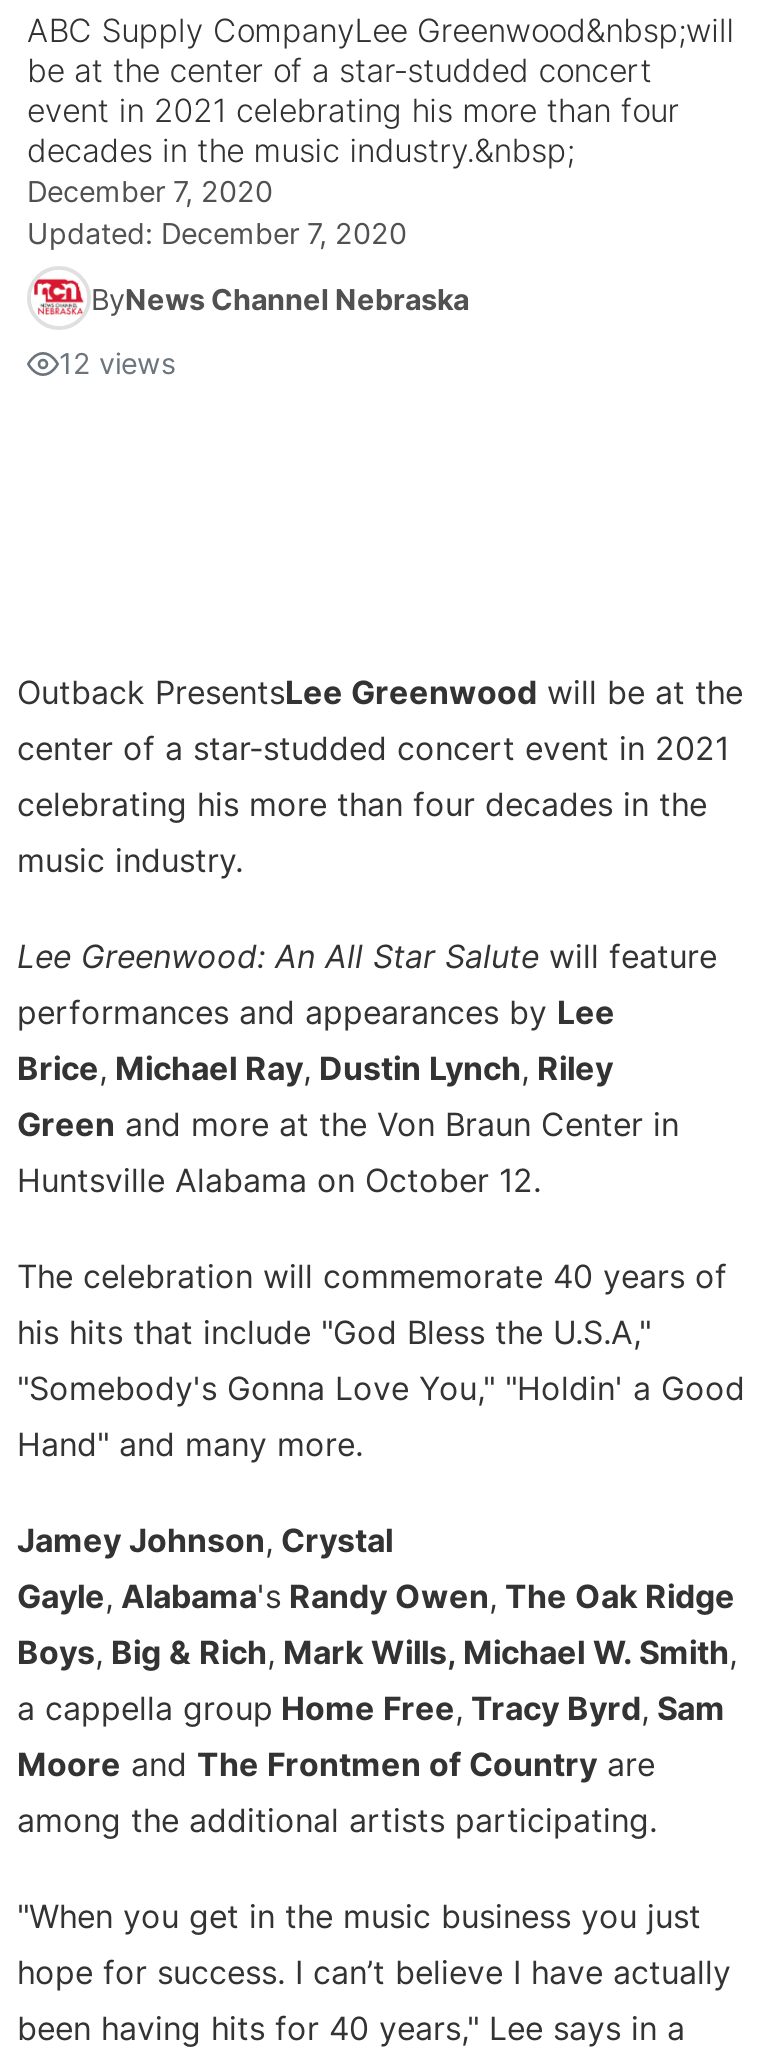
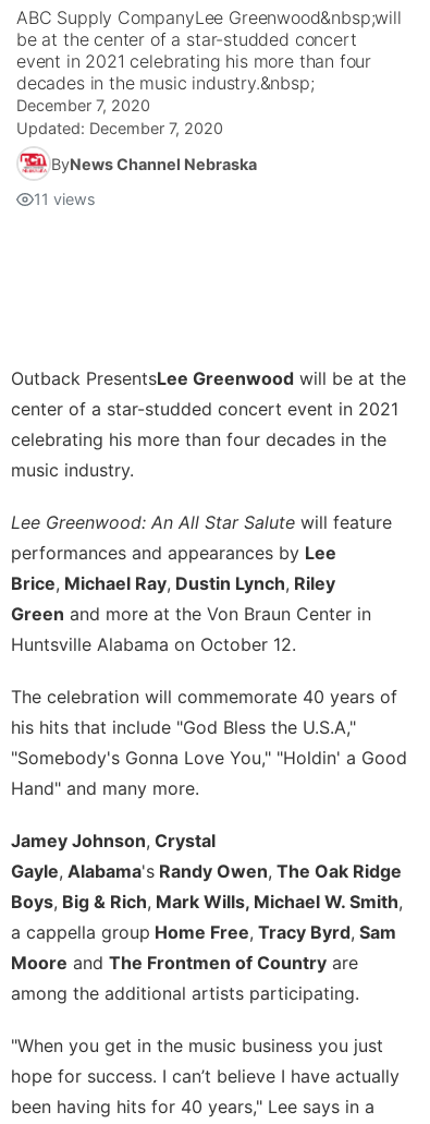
[59,346,177,380] 12 views -> [34,190,96,208] 11 views

